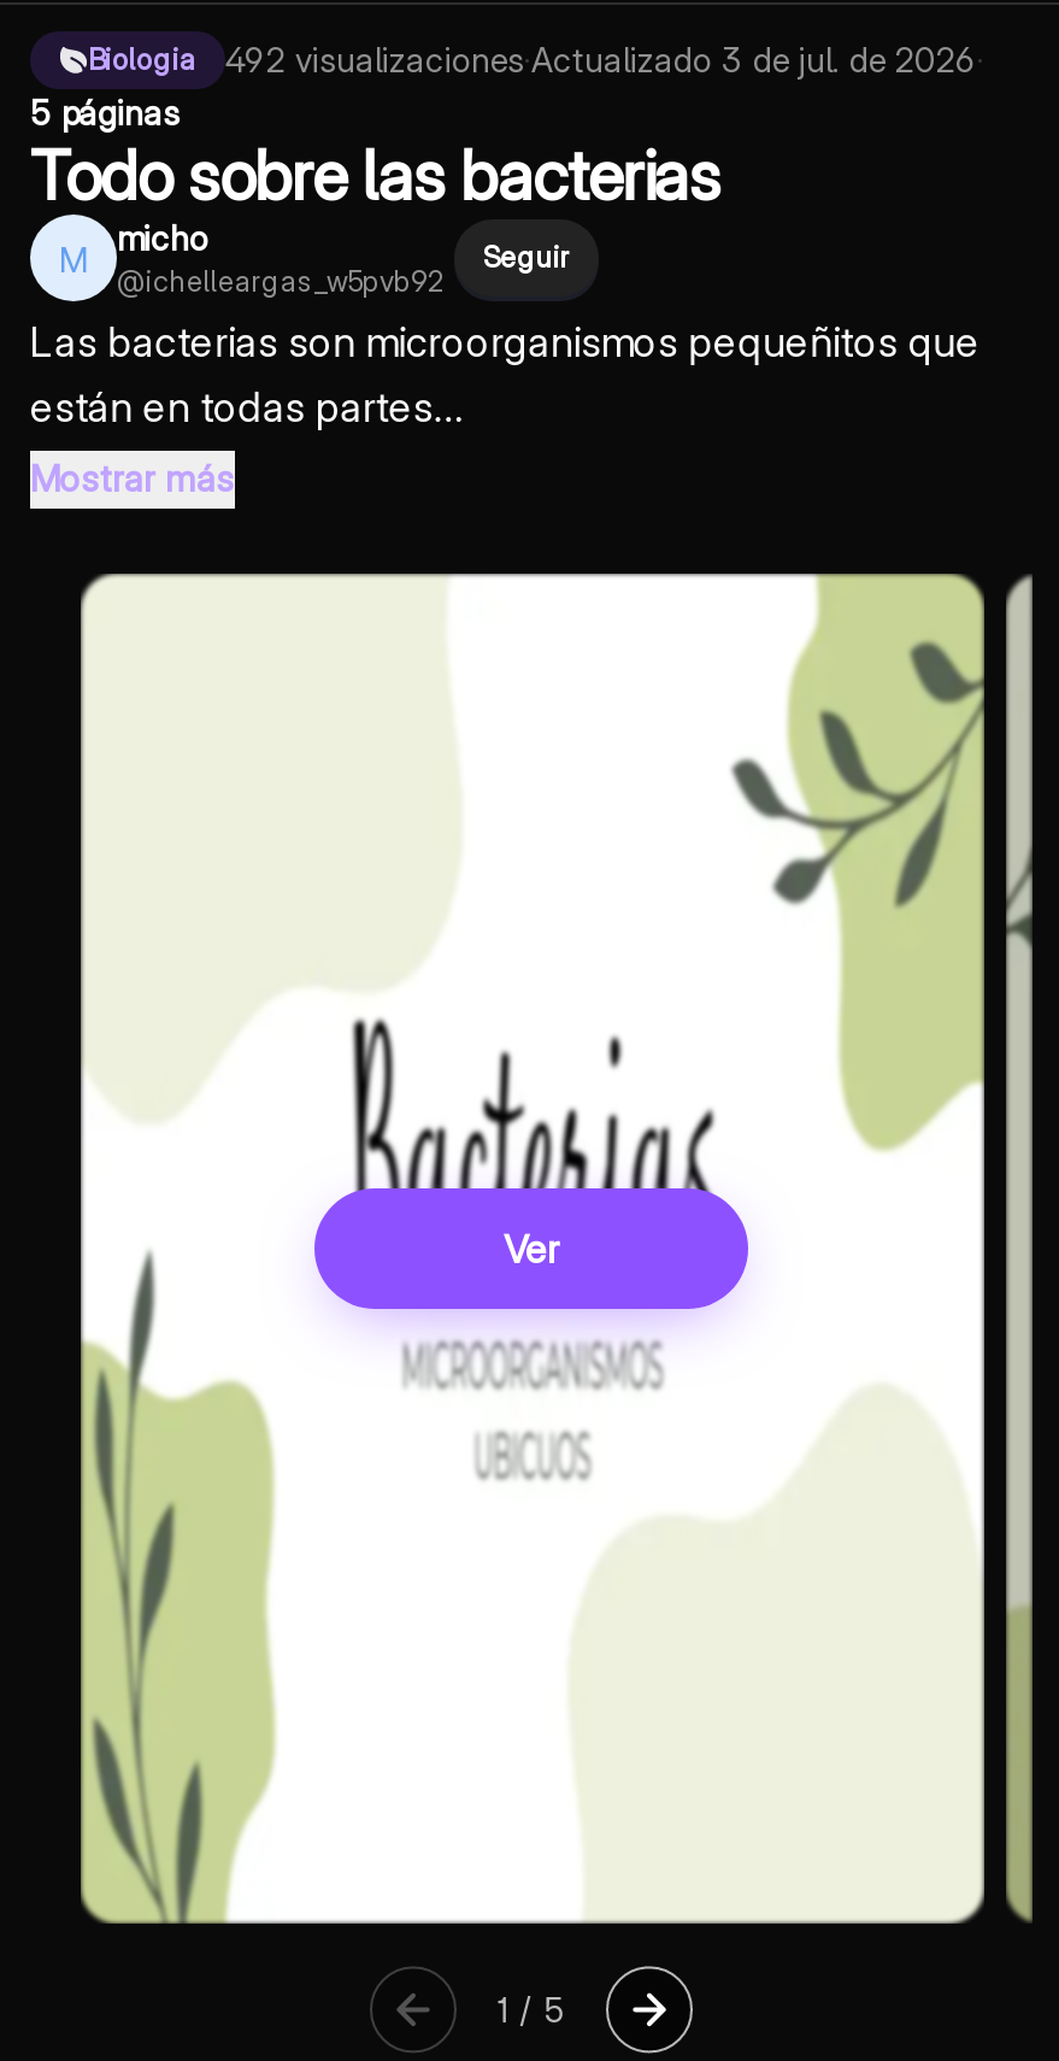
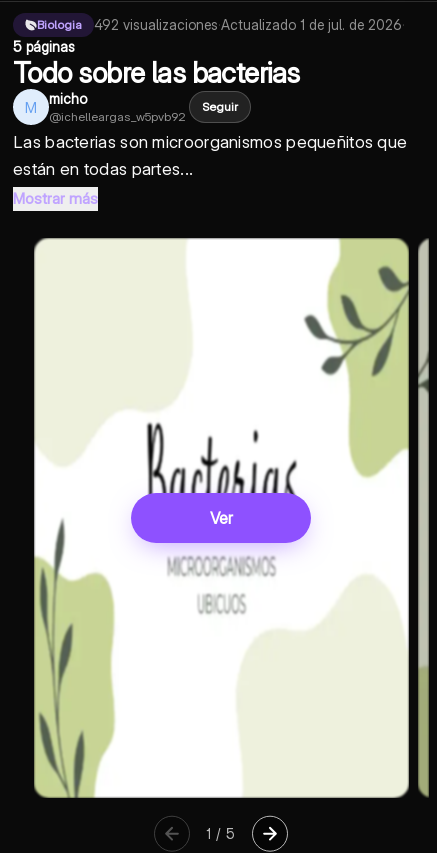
[225,39,984,80] 492 visualizaciones·Actualizado 3 de jul. de 2026 · -> [94,16,405,33] 492 visualizaciones·Actualizado 1 de jul. de 2026 ·

